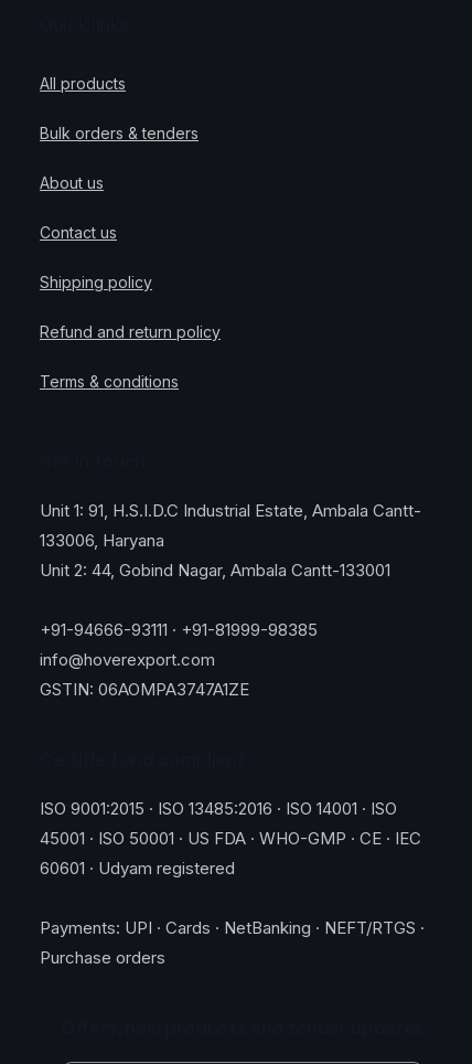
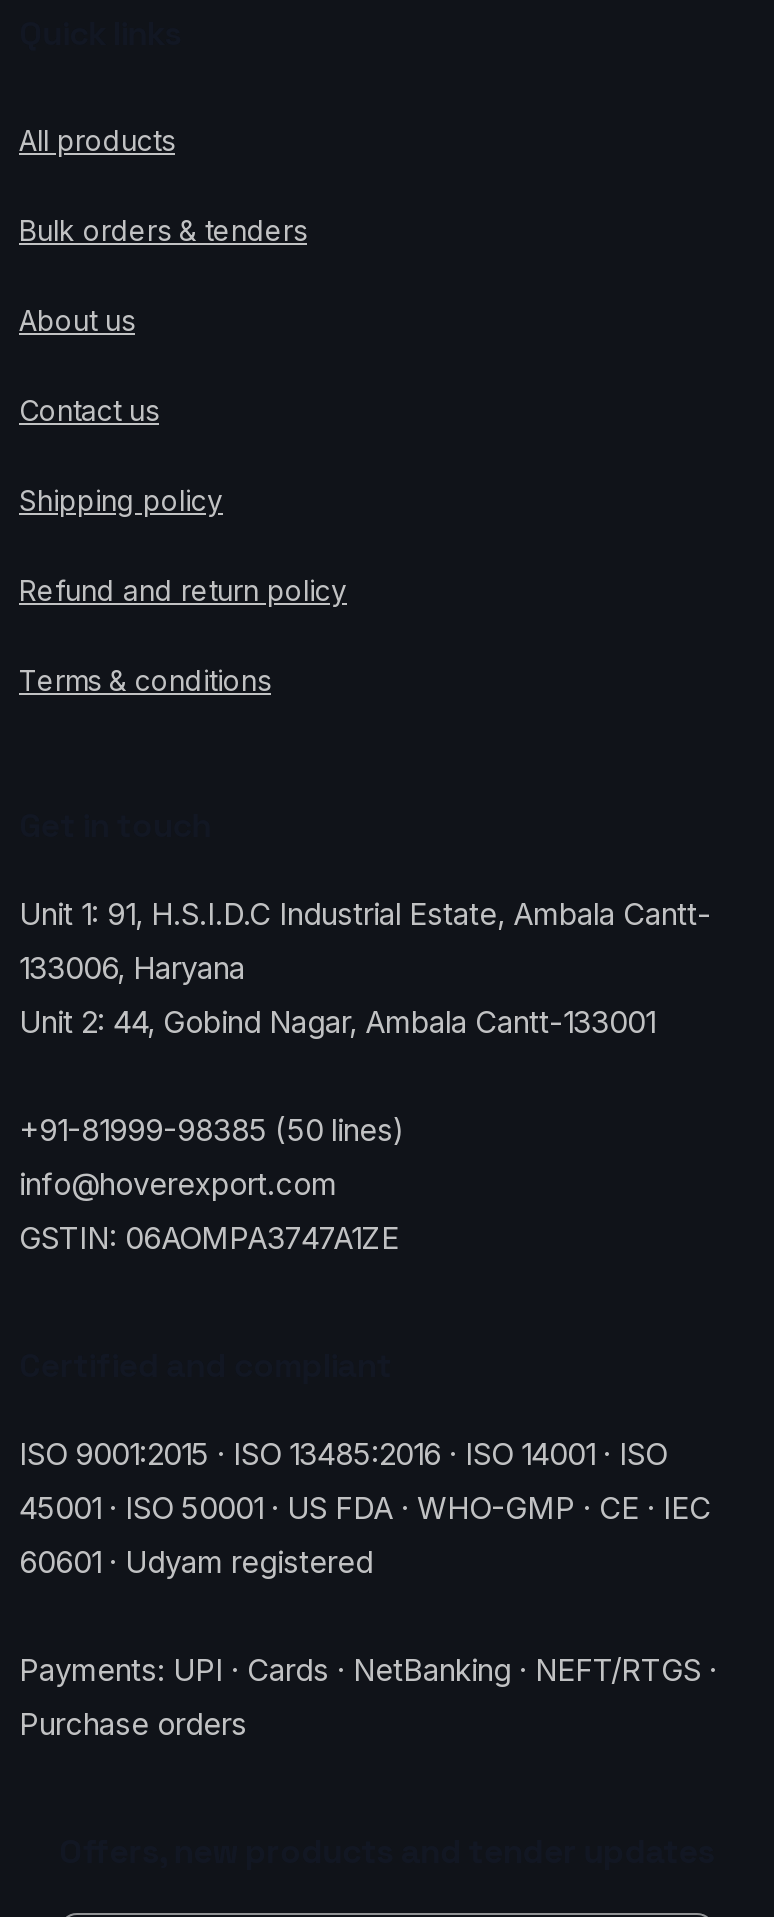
[40,619,318,640] +91-94666-93111 · +91-81999-98385 -> [19,1111,405,1149] +91-81999-98385 (50 lines)

